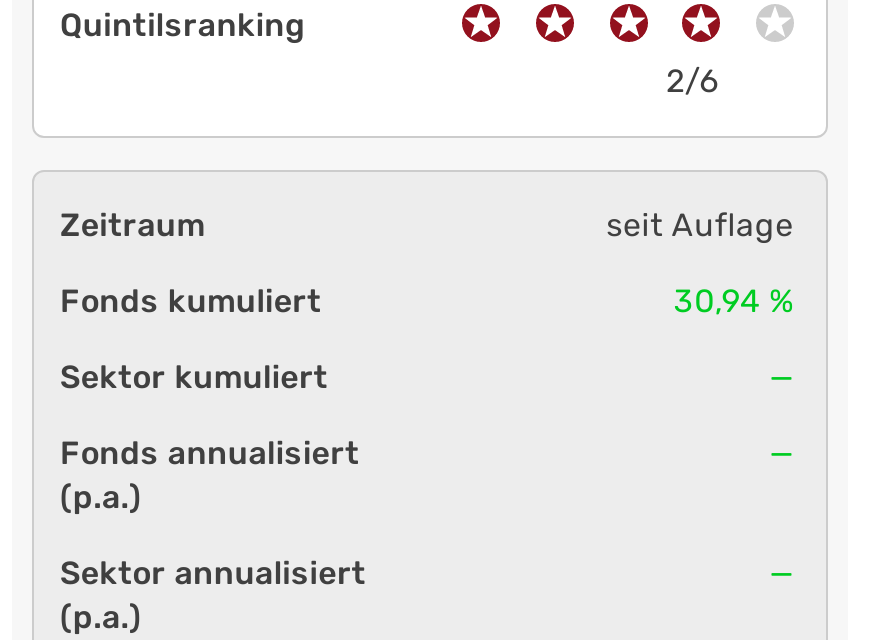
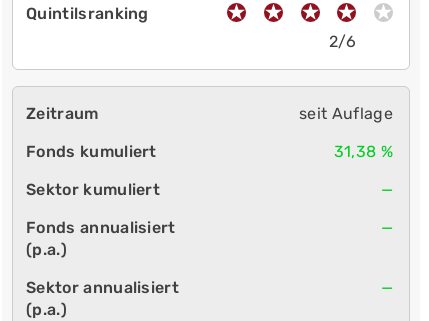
[674,281,794,319] 30,94 % -> [334,142,393,161] 31,38 %

